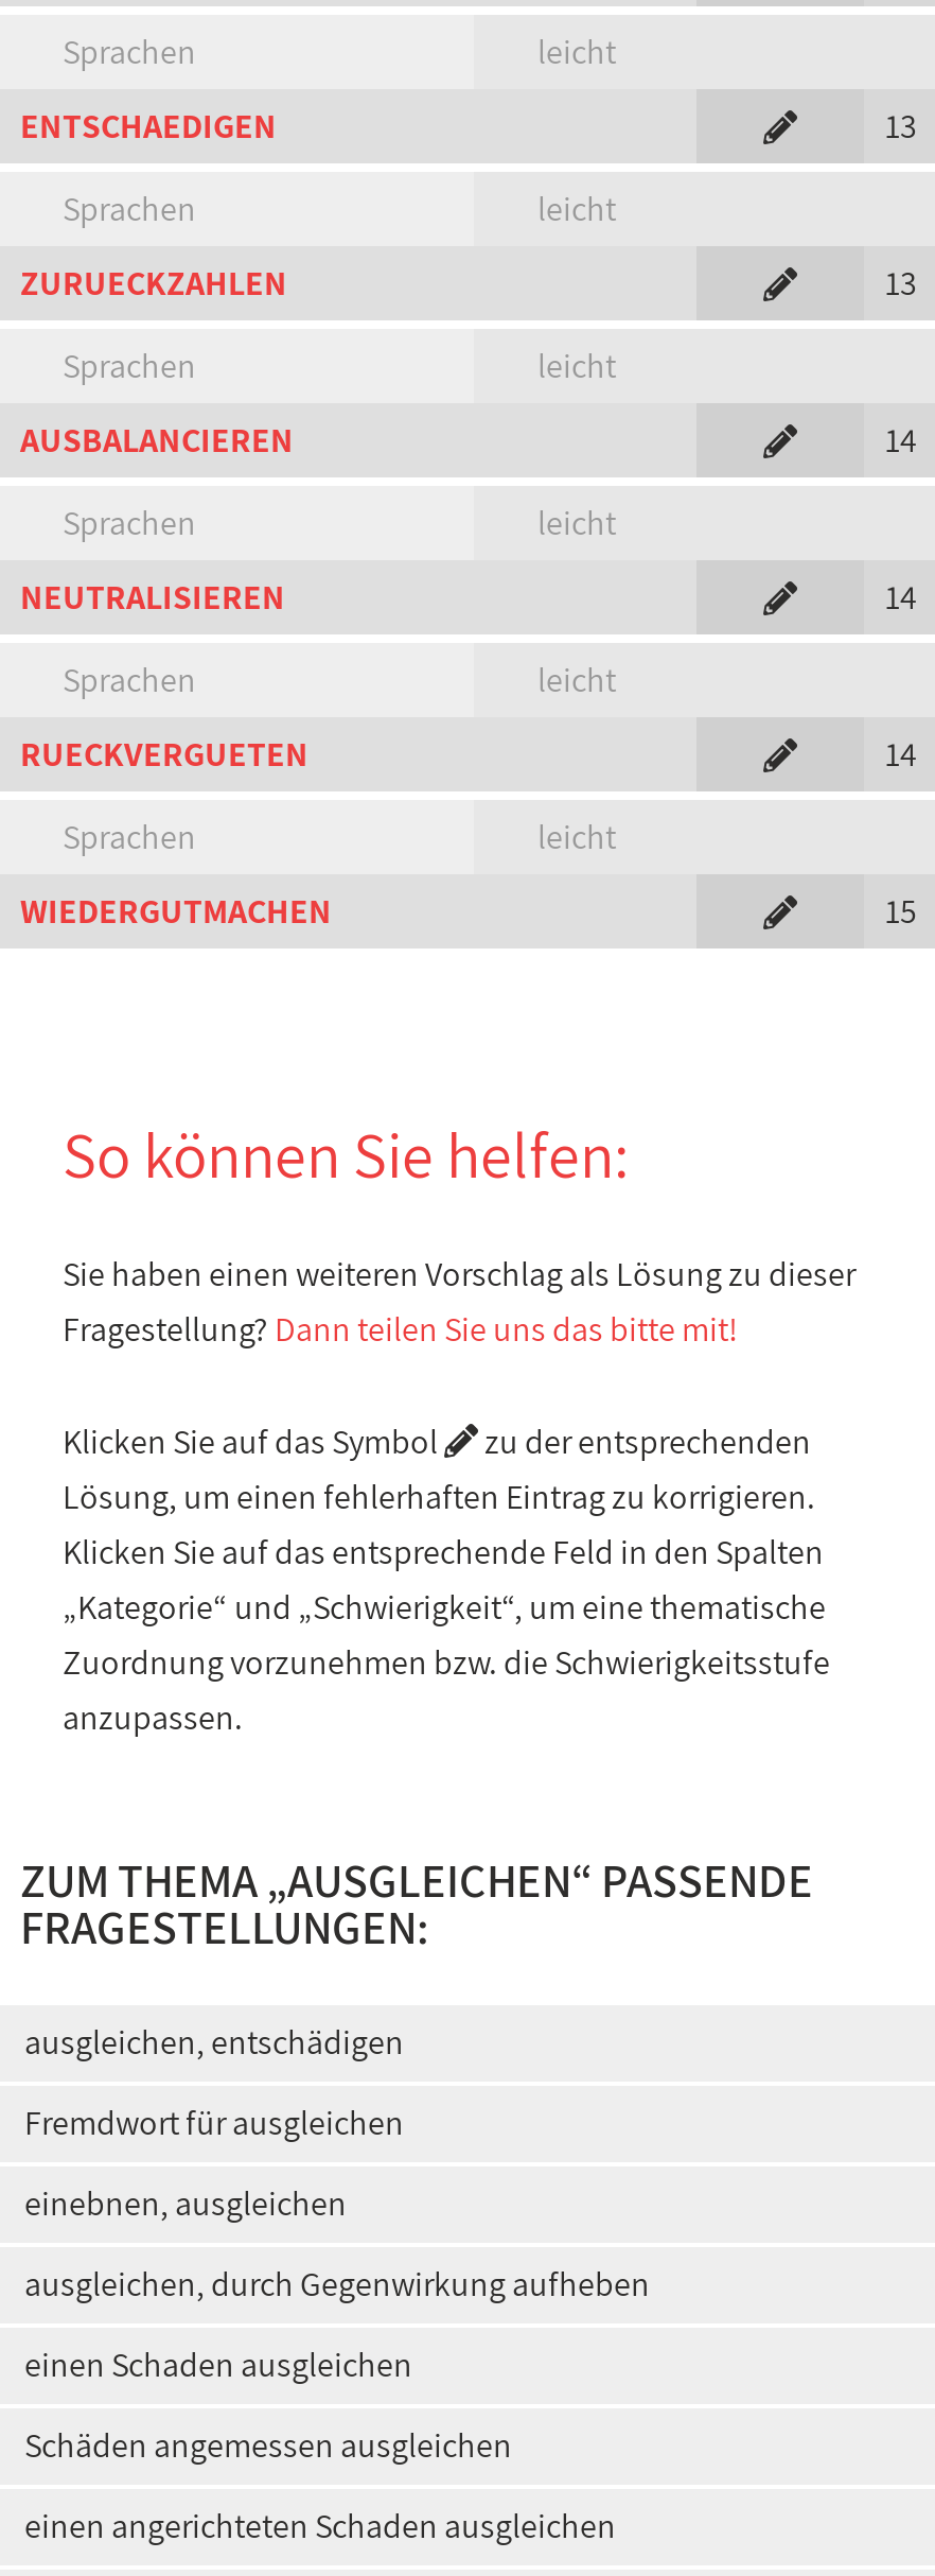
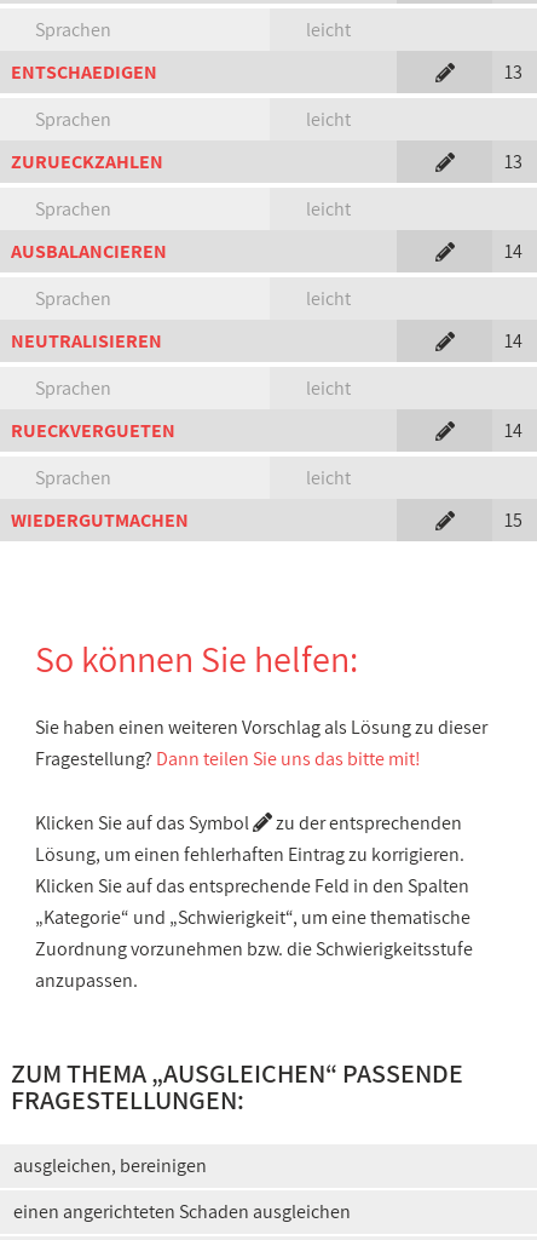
[24,2020,650,2468] ausgleichen, entschädigen | Fremdwort für ausgleichen | einebnen, ausgleichen | ausgleichen, durch Gegenwirkung aufheben | einen Schaden ausgleichen | Schäden angemessen ausgleichen -> [13,1153,207,1178] ausgleichen, bereinigen

